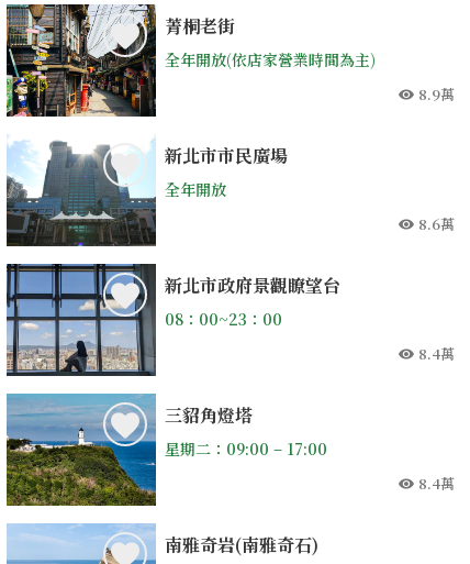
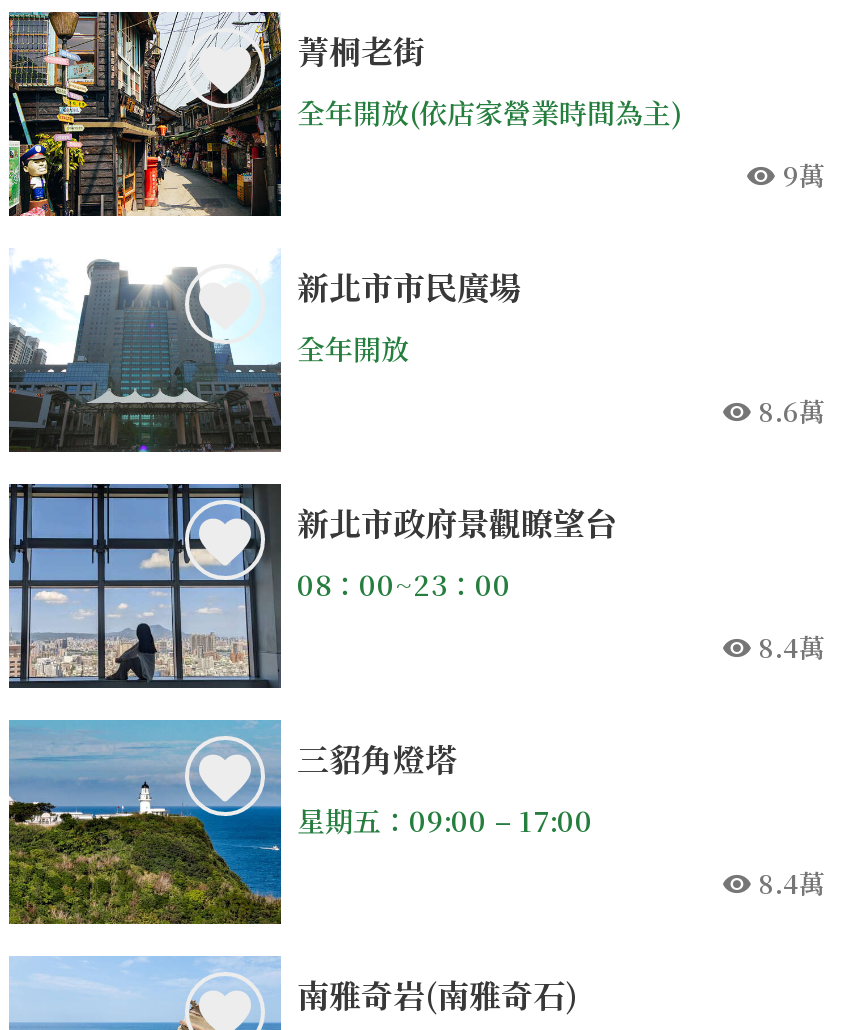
[418,84,455,104] 8.9萬 -> [783,156,825,194] 9萬
[165,438,327,460] 星期二：09:00 – 17:00 -> [297,800,593,840] 星期五：09:00 – 17:00

